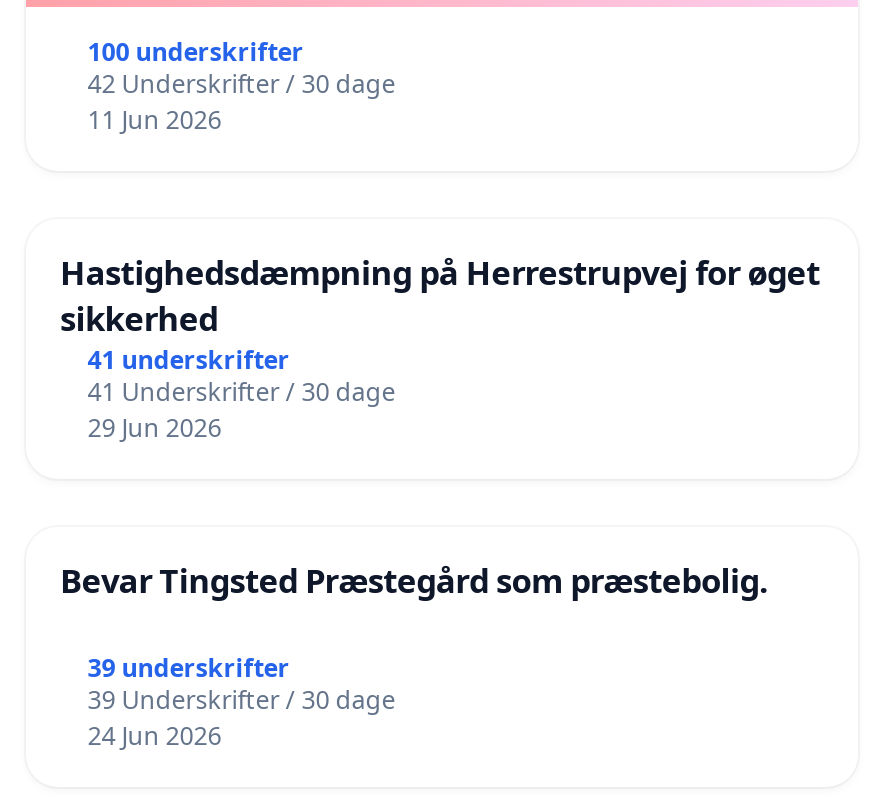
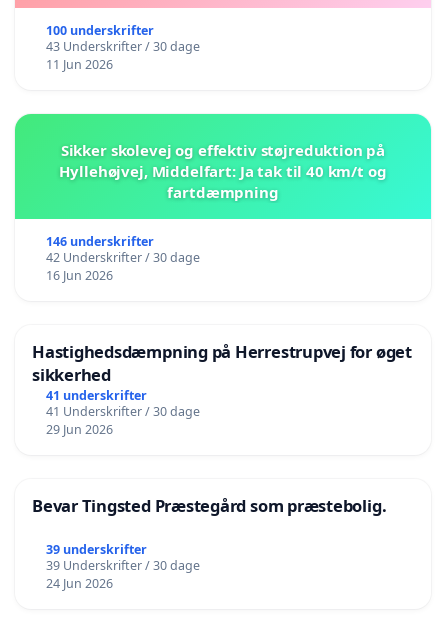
moved [88,67,396,101] -> [46,249,200,266]: 42 Underskrifter / 30 dage
none -> [46,38,200,55] 43 Underskrifter / 30 dage
none -> [14,113,432,284] [image] | Sikker skolevej og effektiv støjreduktion på | Hyllehøjvej, Middelfart: Ja tak til 40 km/t og | fartdæmpning | 146 underskrifter | 16 Jun 2026

